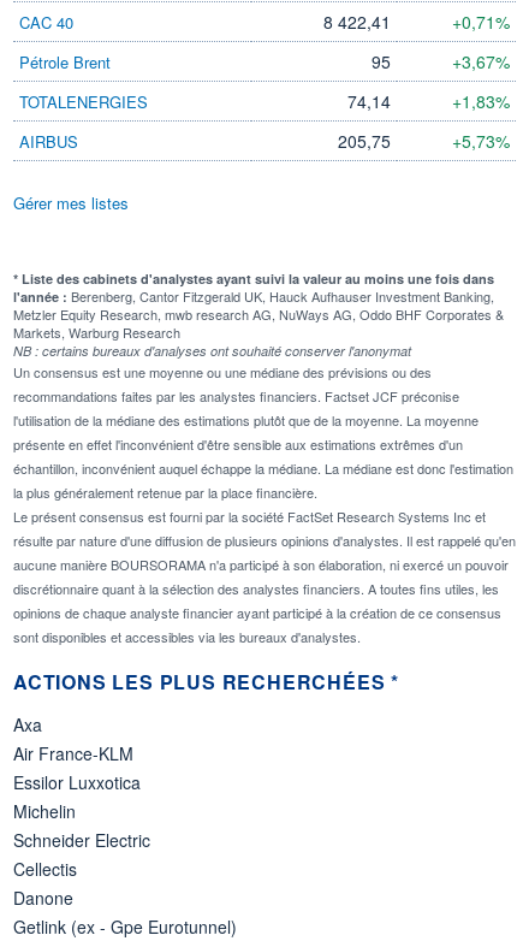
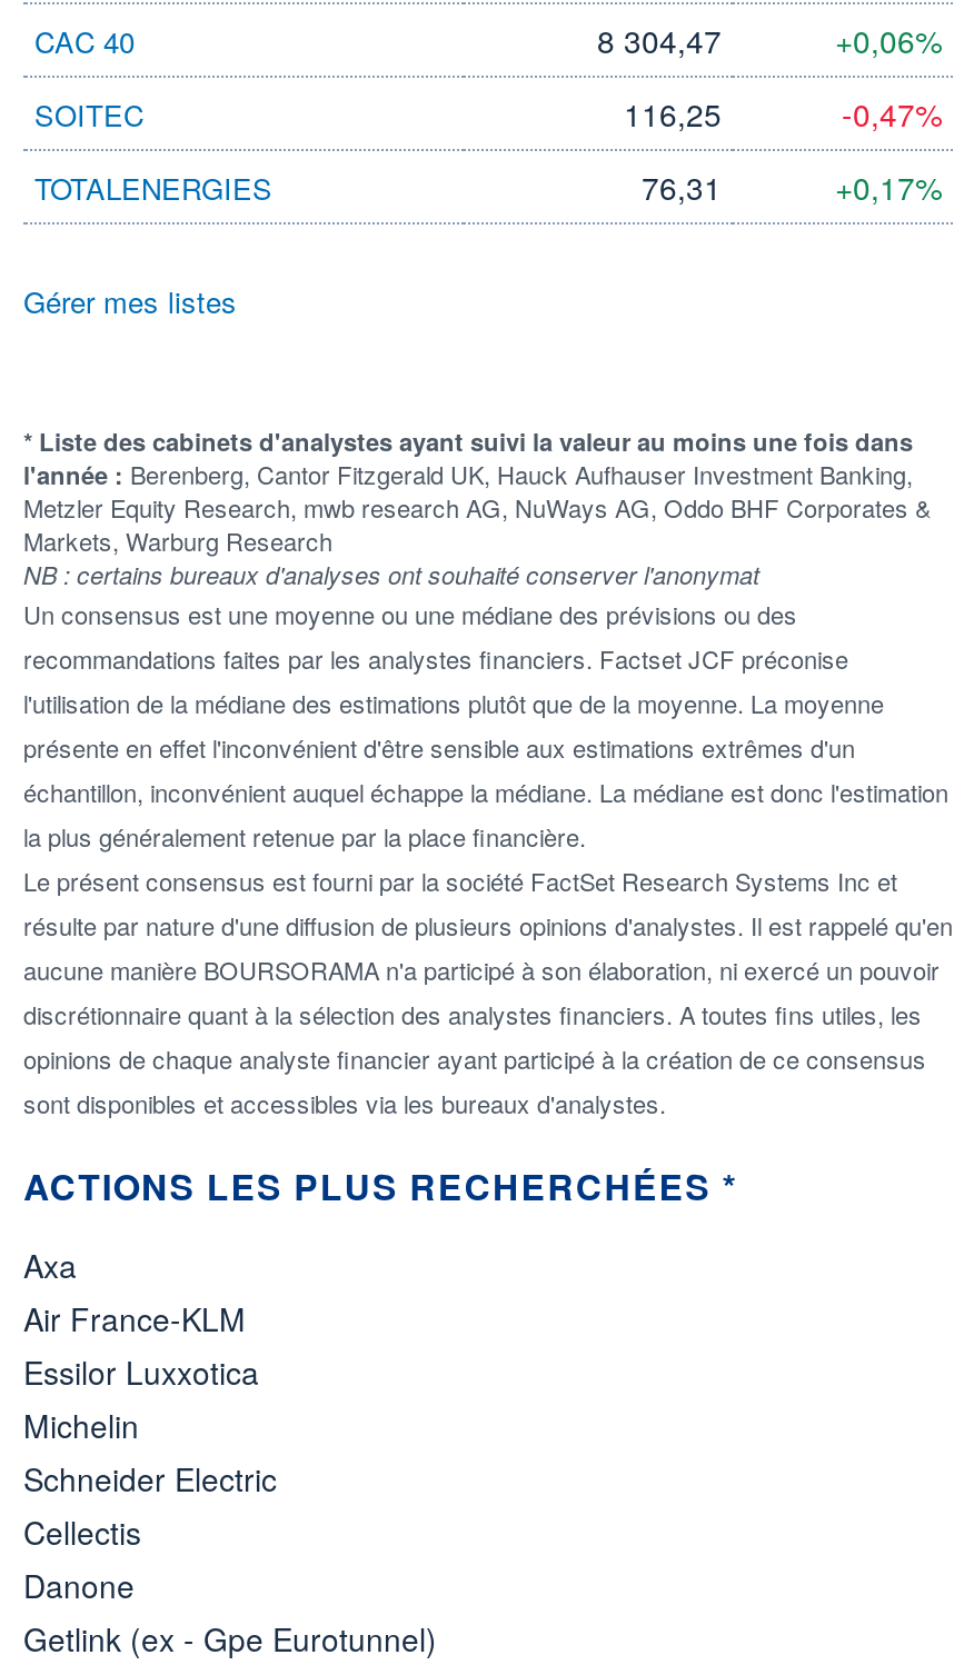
[323,10,510,34] 8 422,41 | +0,71% -> [597,18,942,62] 8 304,47 | +0,06%
[19,49,510,73] Pétrole Brent | 95 | +3,67% -> [34,91,942,136] SOITEC | 116,25 | -0,47%
[19,89,510,153] 74,14 | +1,83% | AIRBUS | 205,75 | +5,73% -> [642,164,942,209] 76,31 | +0,17%

